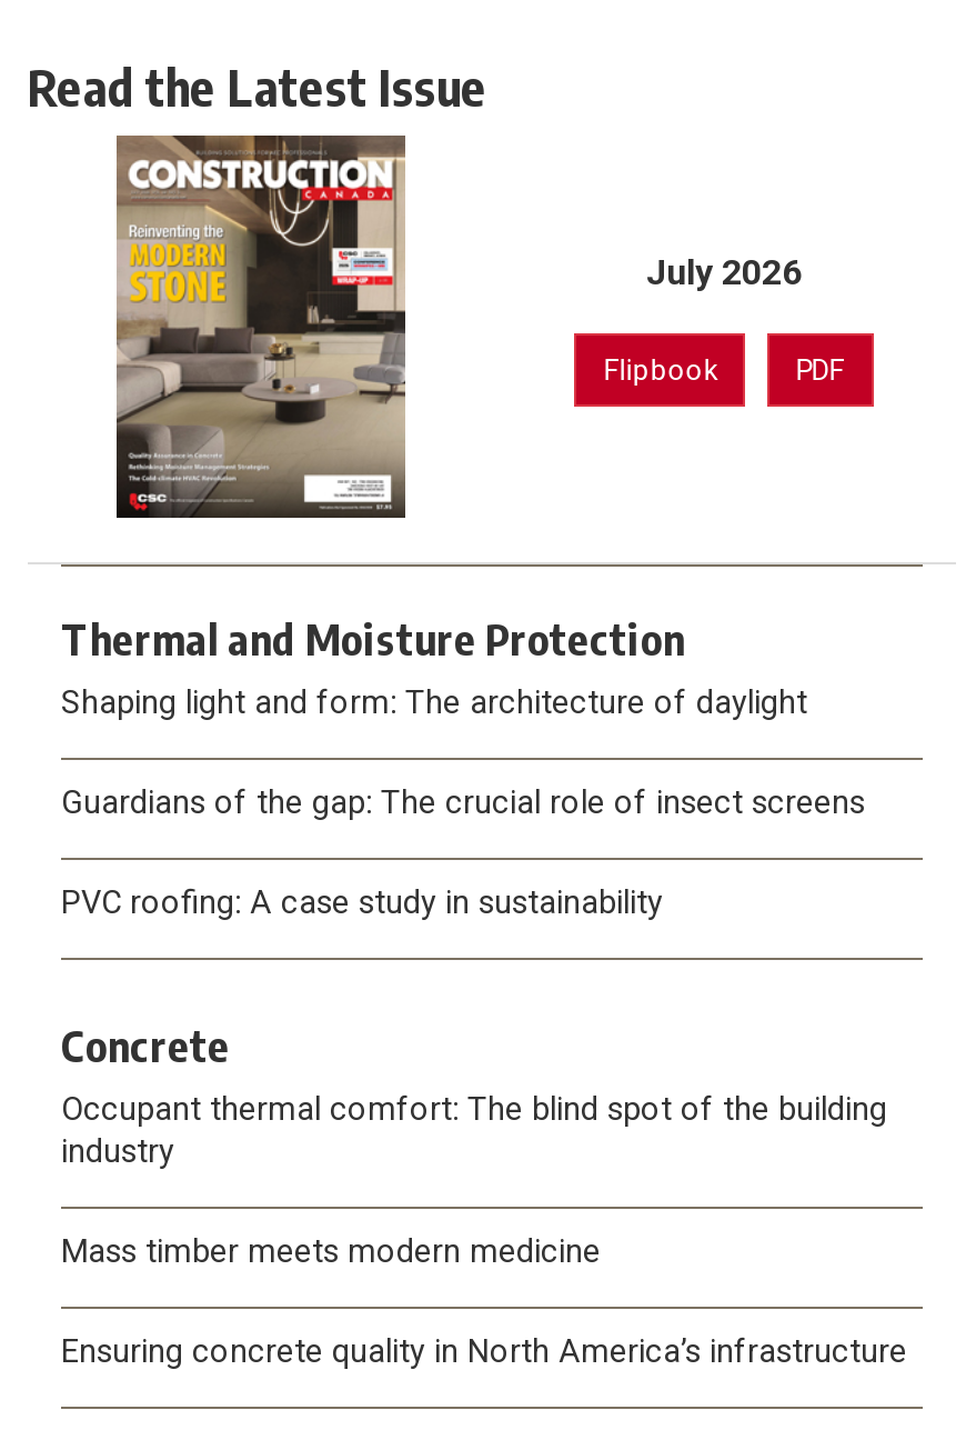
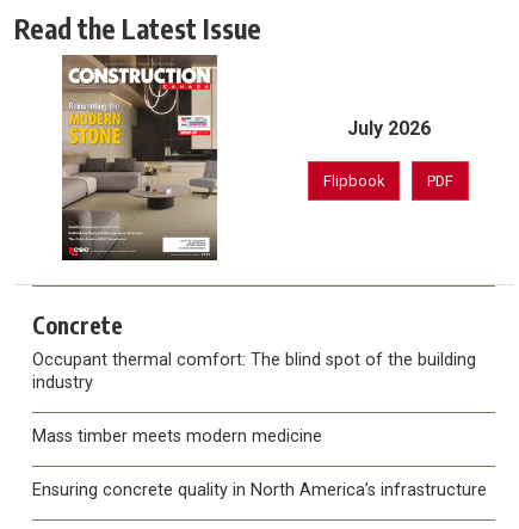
[61,612,865,923] Thermal and Moisture Protection | Shaping light and form: The architecture of daylight | Guardians of the gap: The crucial role of insect screens | PVC roofing: A case study in sustainability -> none

